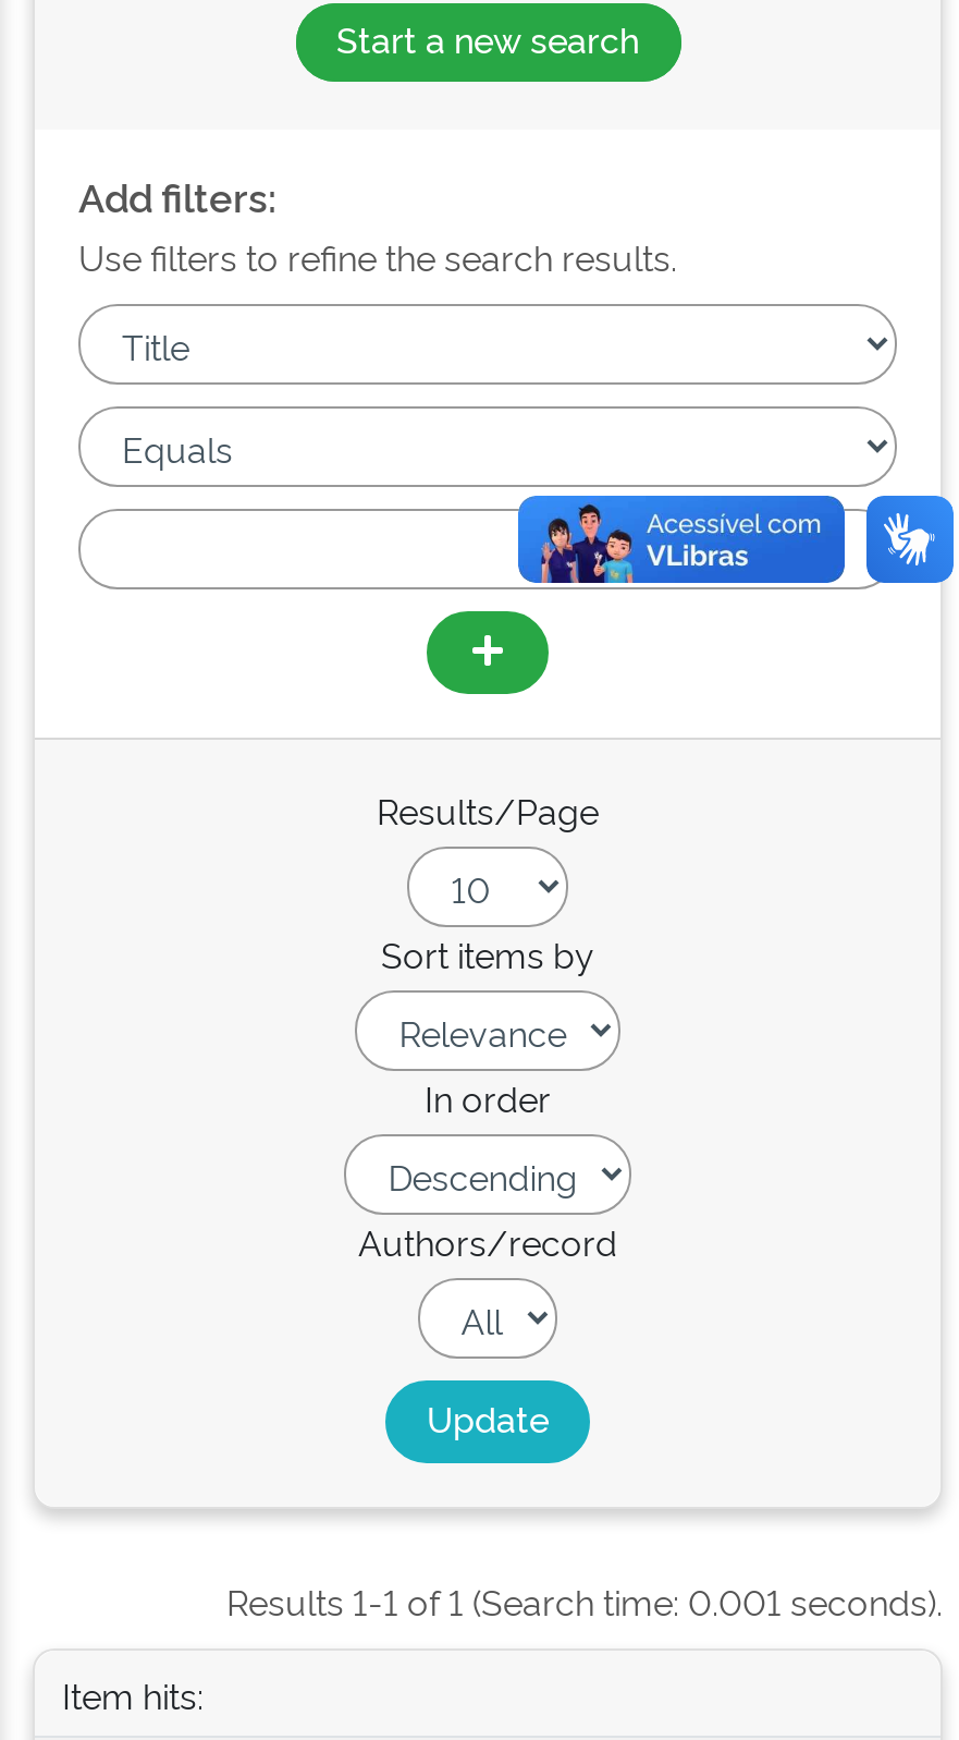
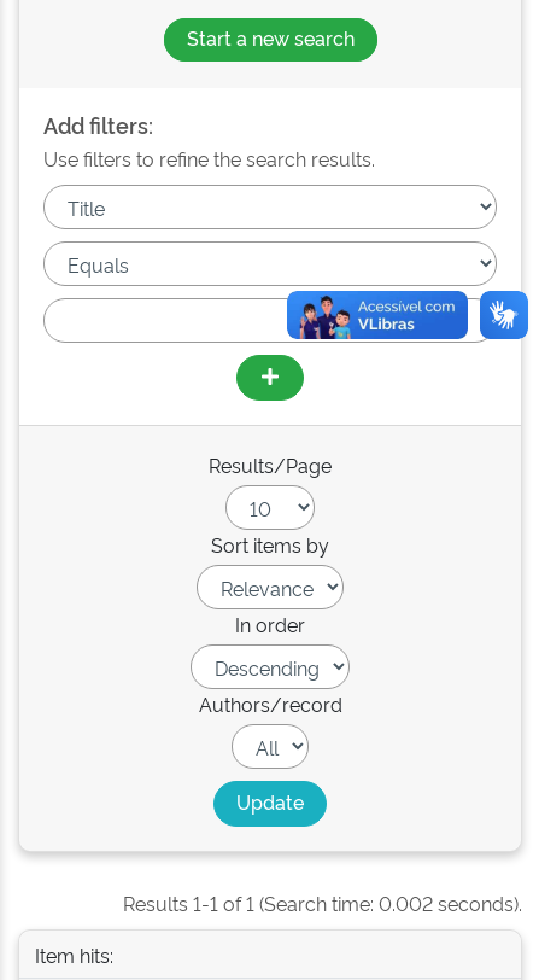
[226,1577,943,1625] Results 1-1 of 1 (Search time: 0.001 seconds). -> [123,889,522,916] Results 1-1 of 1 (Search time: 0.002 seconds).

